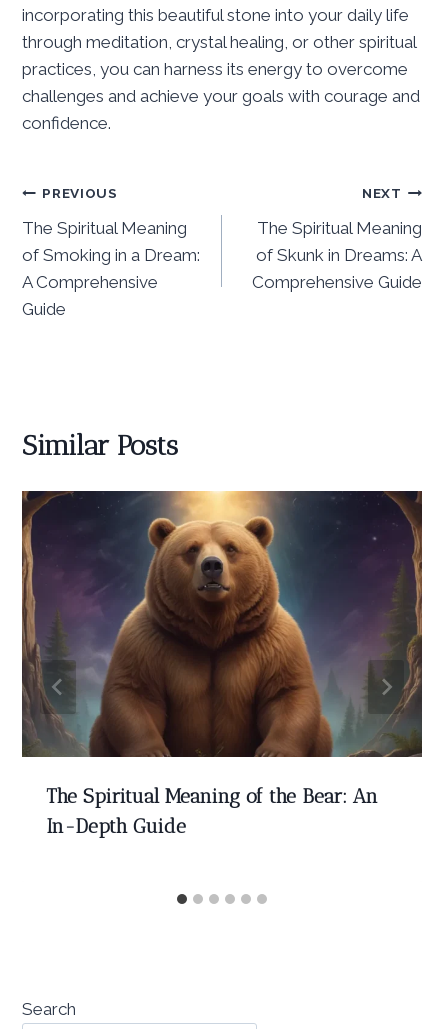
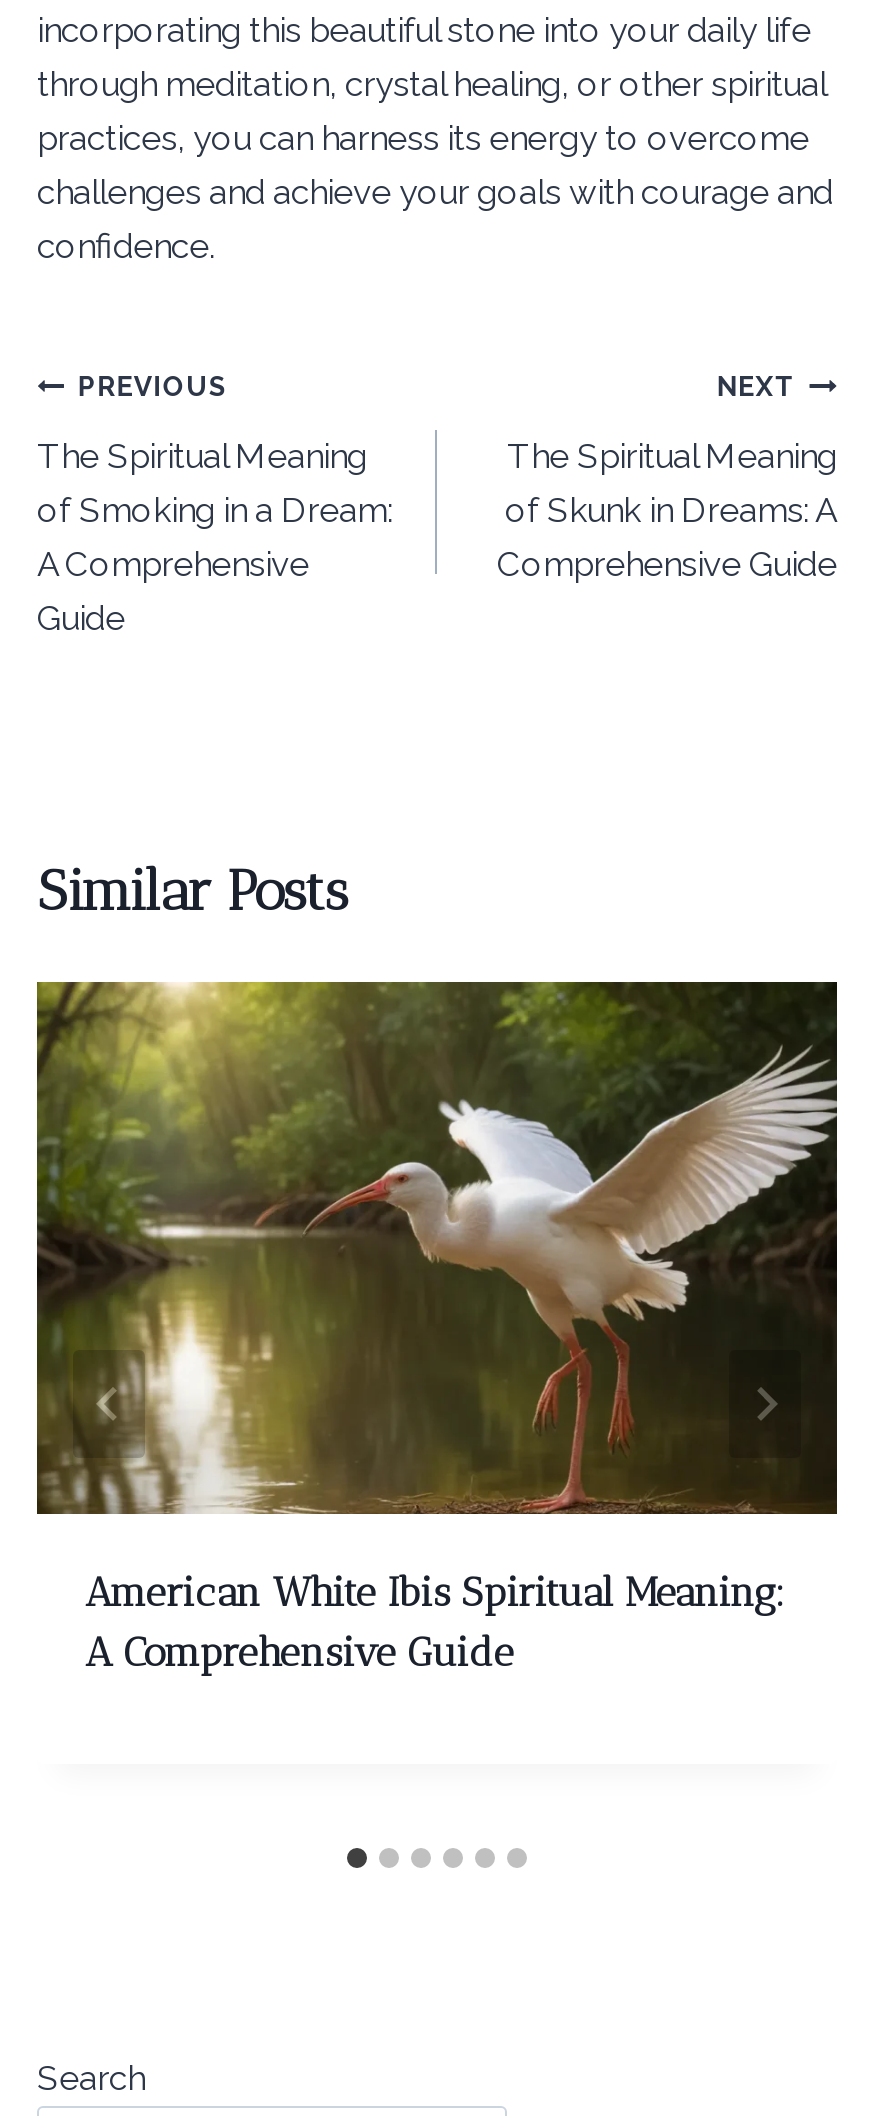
[22,490,423,838] [image] | The Spiritual Meaning of the Bear: An | In-Depth Guide -> [37,980,839,1677] [image] | American White Ibis Spiritual Meaning: | A Comprehensive Guide

